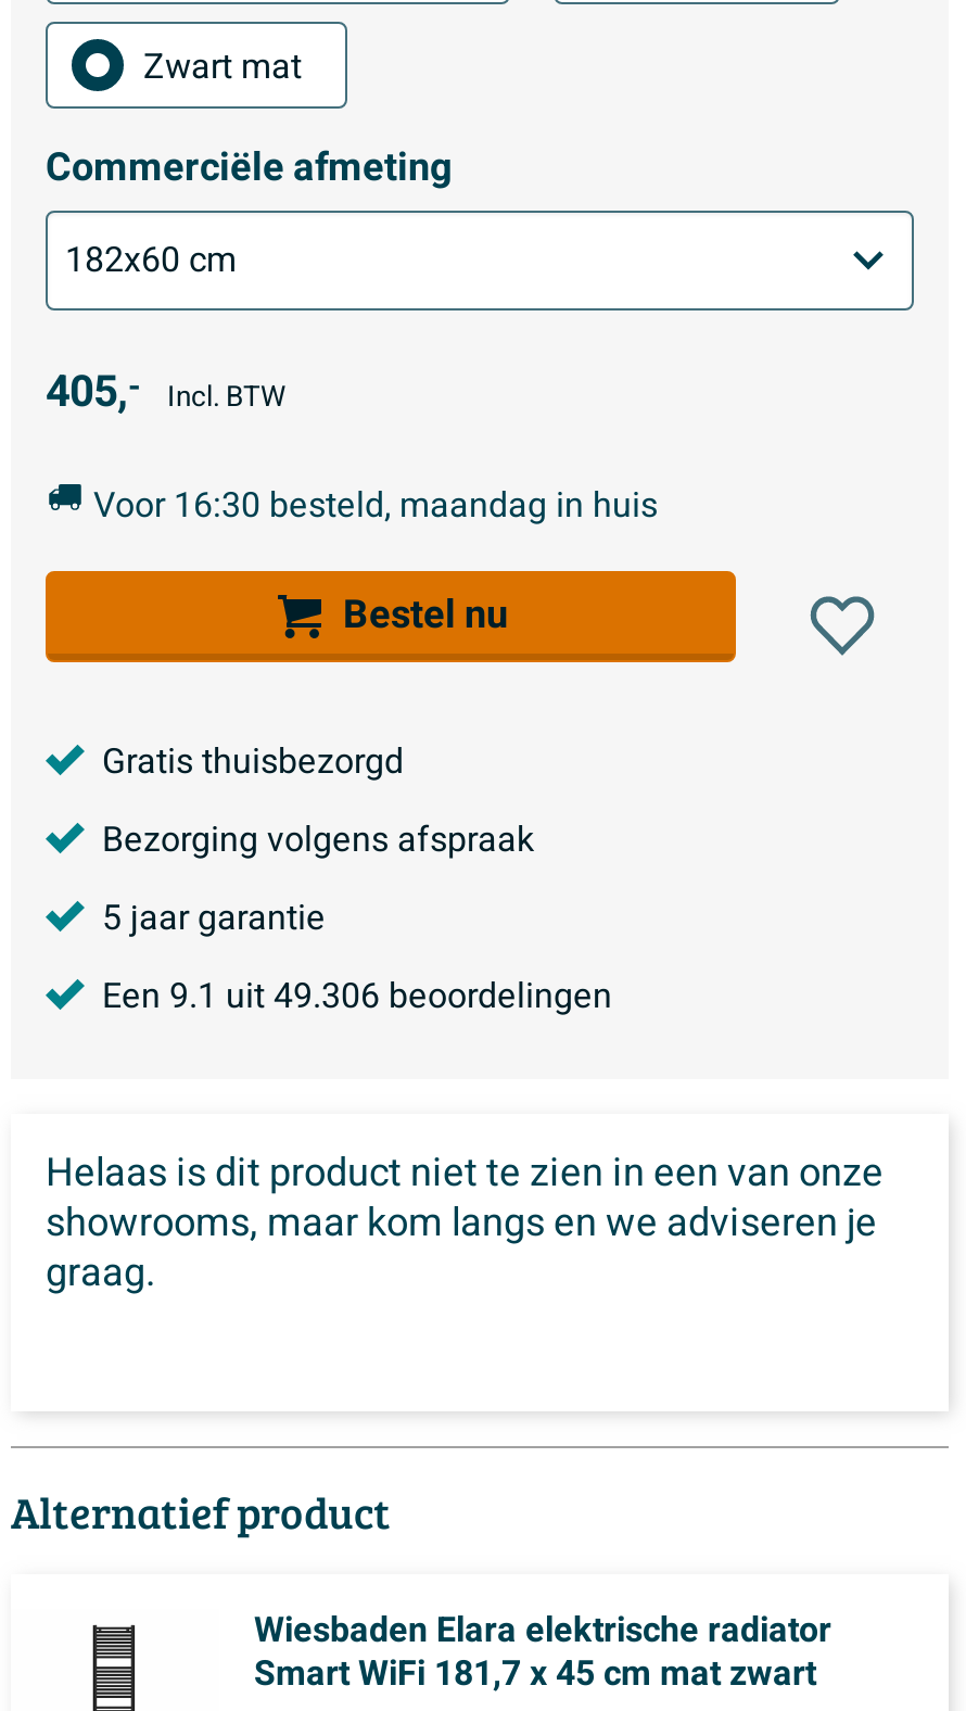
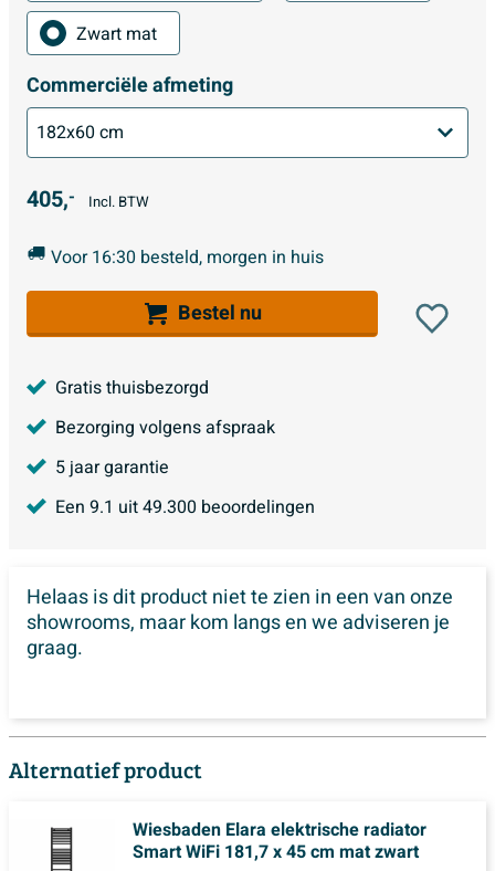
[93,479,658,531] Voor 16:30 besteld, maandag in huis -> [51,244,324,270] Voor 16:30 besteld, morgen in huis
[102,970,612,1022] Een 9.1 uit 49.306 beoordelingen -> [55,494,315,520] Een 9.1 uit 49.300 beoordelingen

